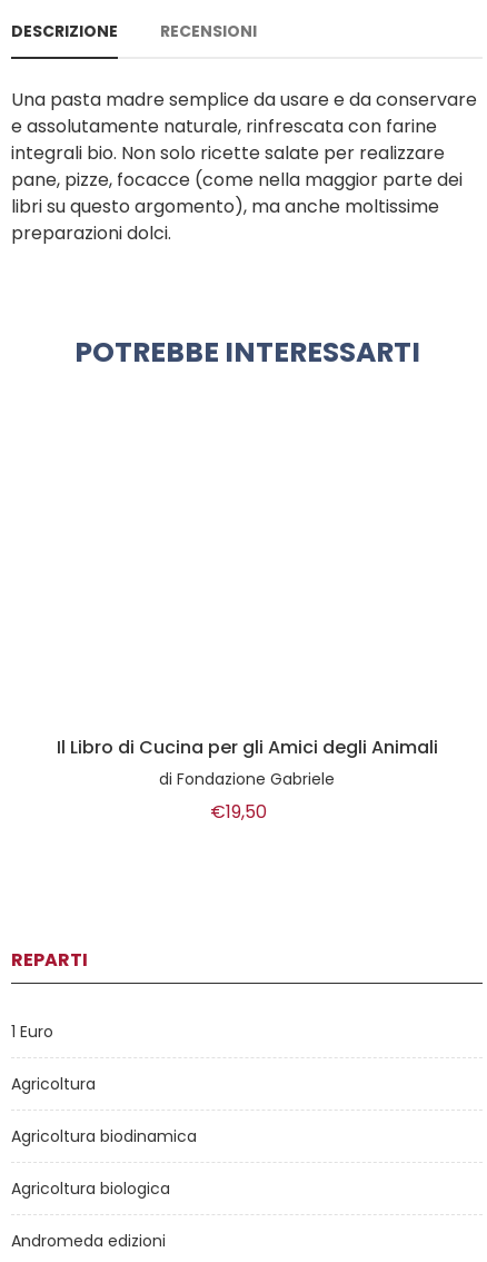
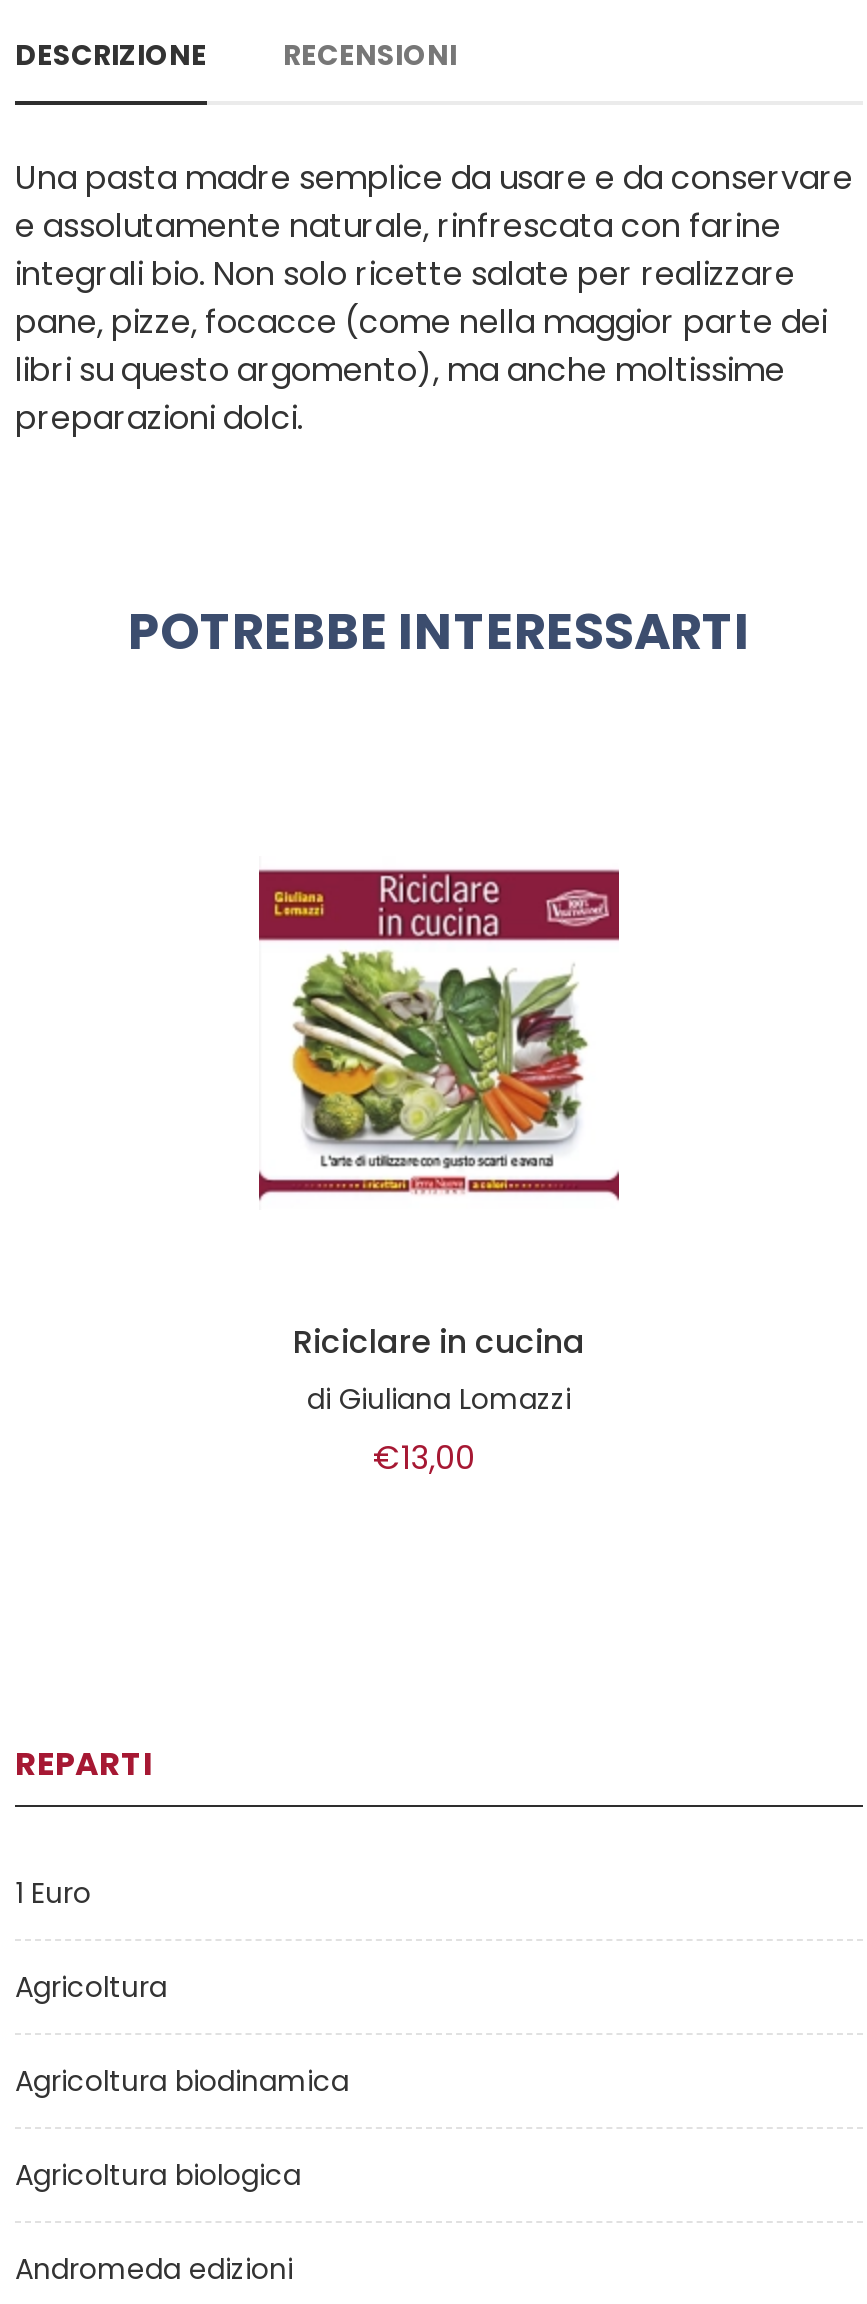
none -> [257,867,621,1201] [image]
[56,734,438,824] Il Libro di Cucina per gli Amici degli Animali | di Fondazione Gabriele | €19,50 -> [293,1318,585,1480] Riciclare in cucina | di Giuliana Lomazzi | €13,00

